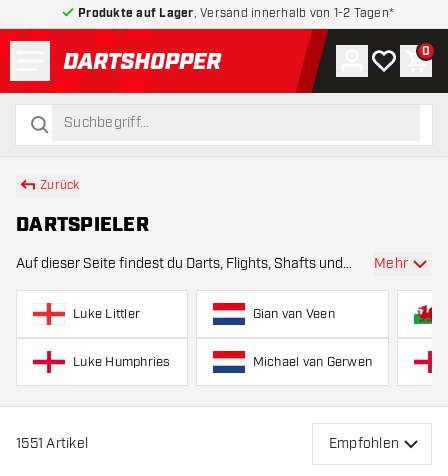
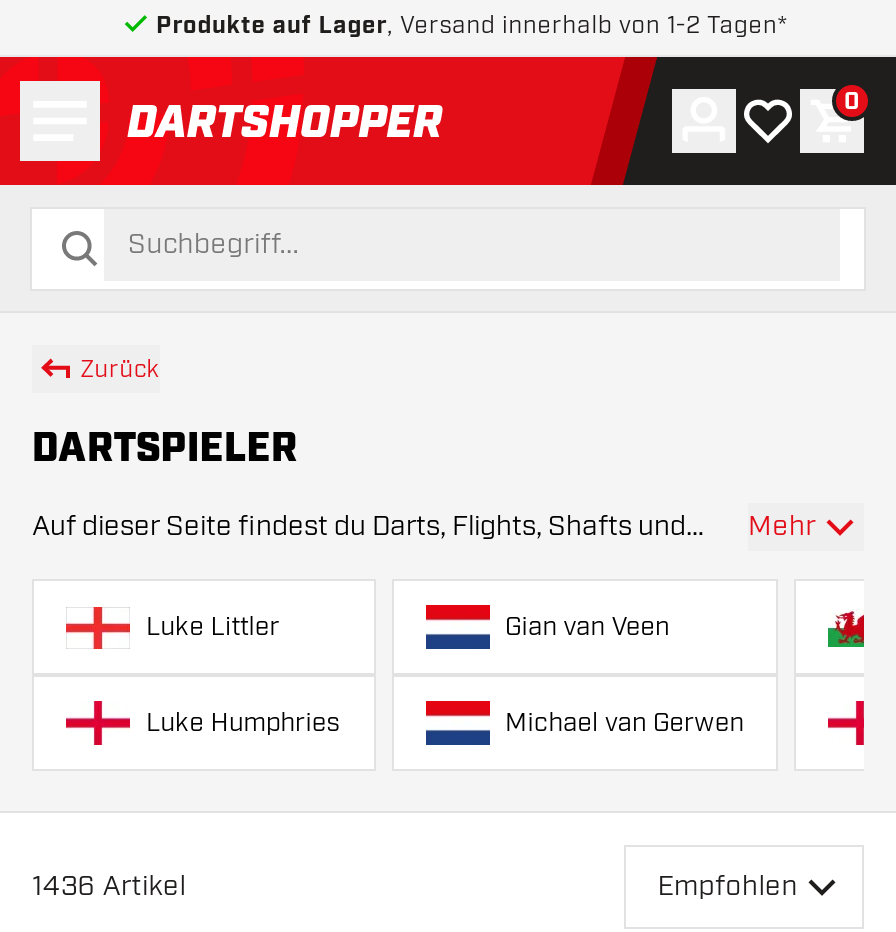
[16,435,88,452] 1551 Artikel -> [32,869,186,903] 1436 Artikel

